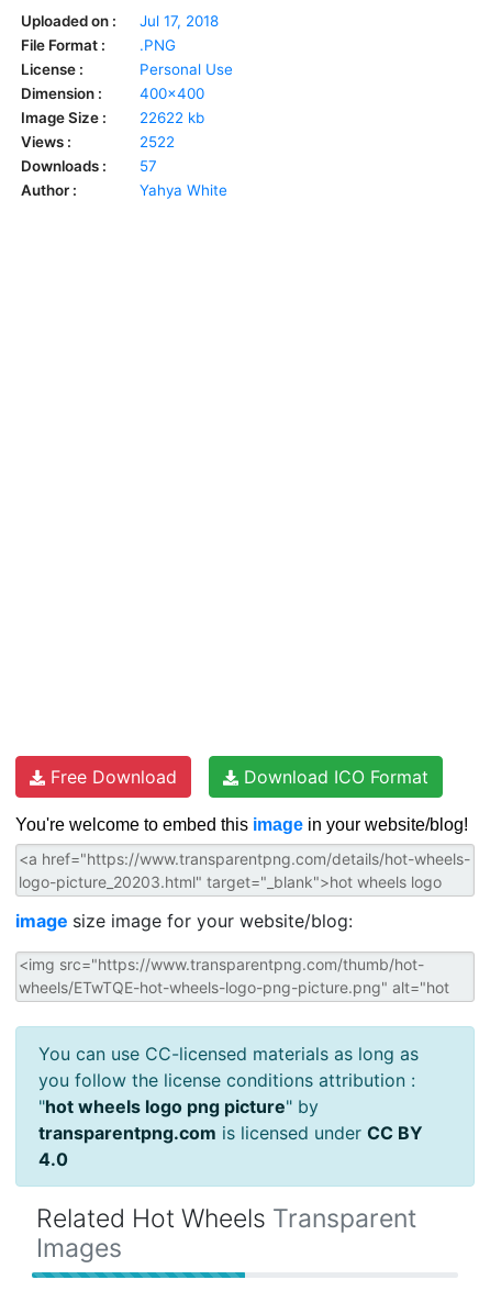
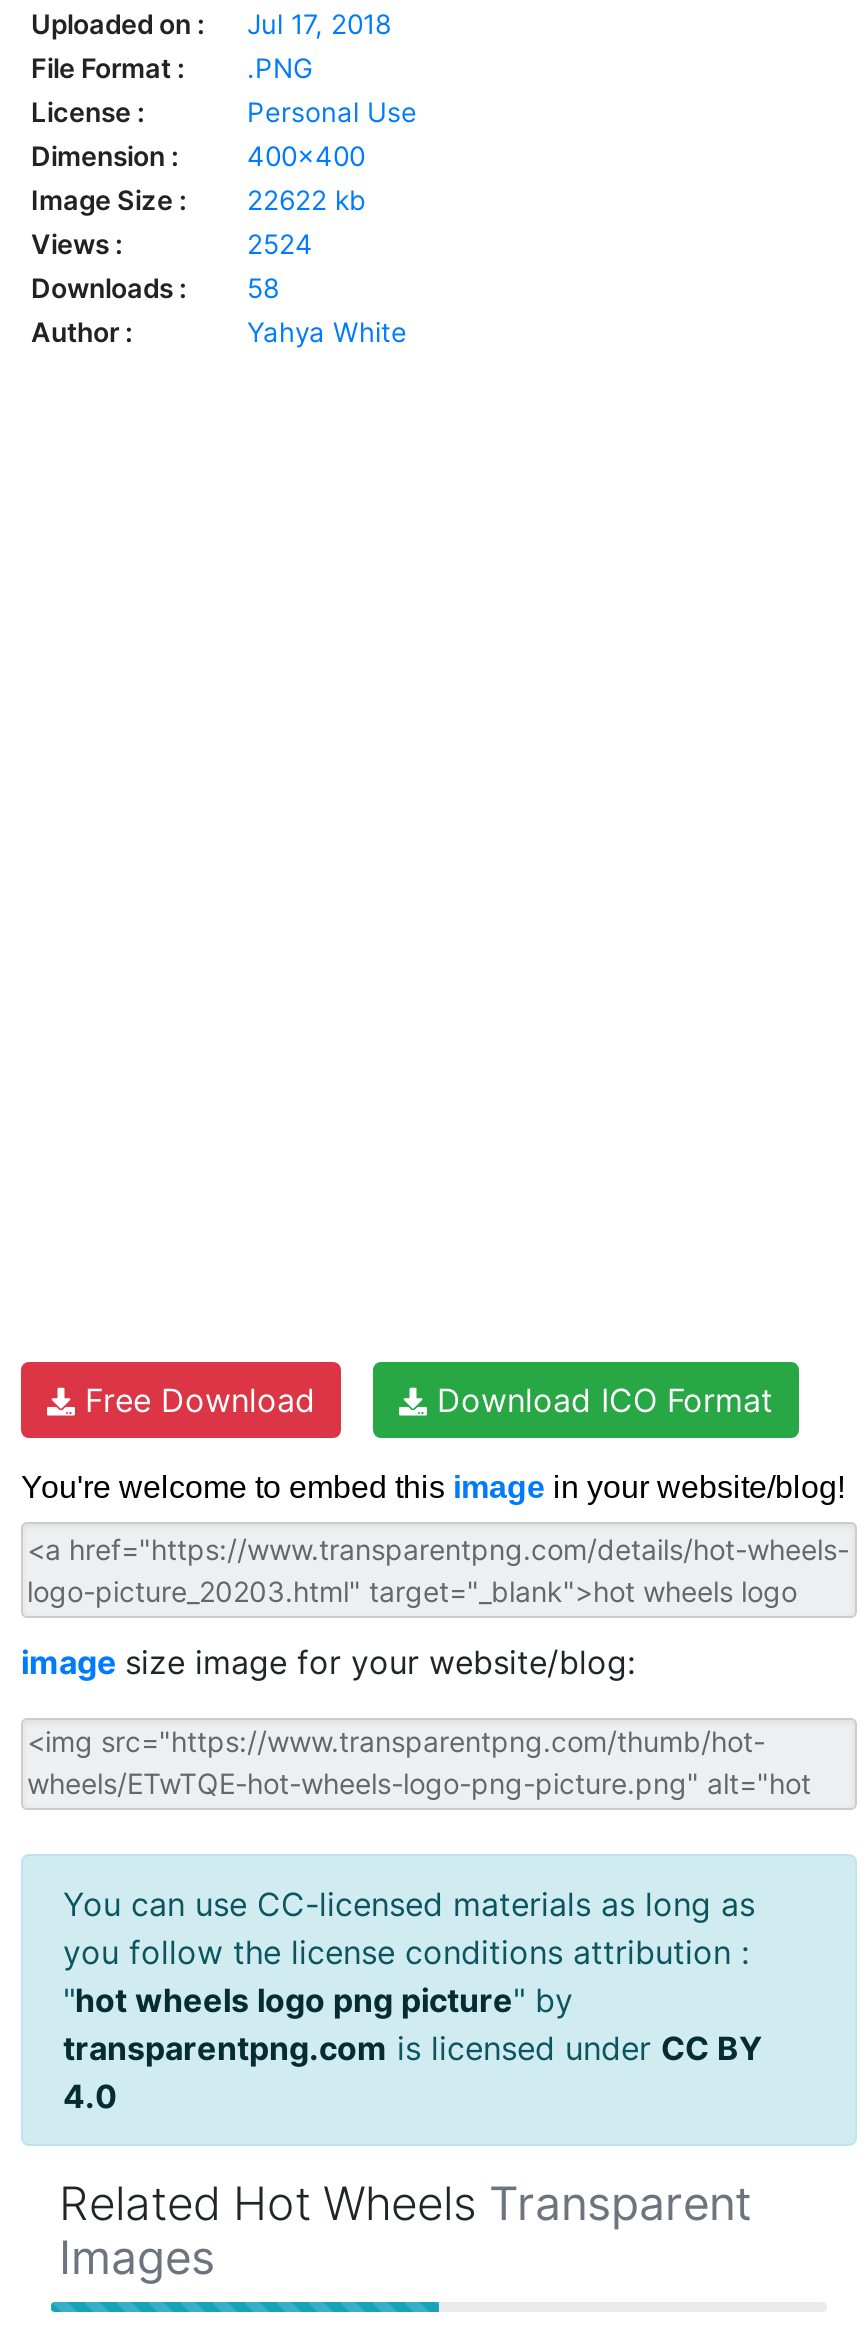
[140,133,175,151] 2522 -> [247,228,313,260] 2524
[21,157,157,175] Downloads : 57 -> [31,272,279,304] Downloads : 58

